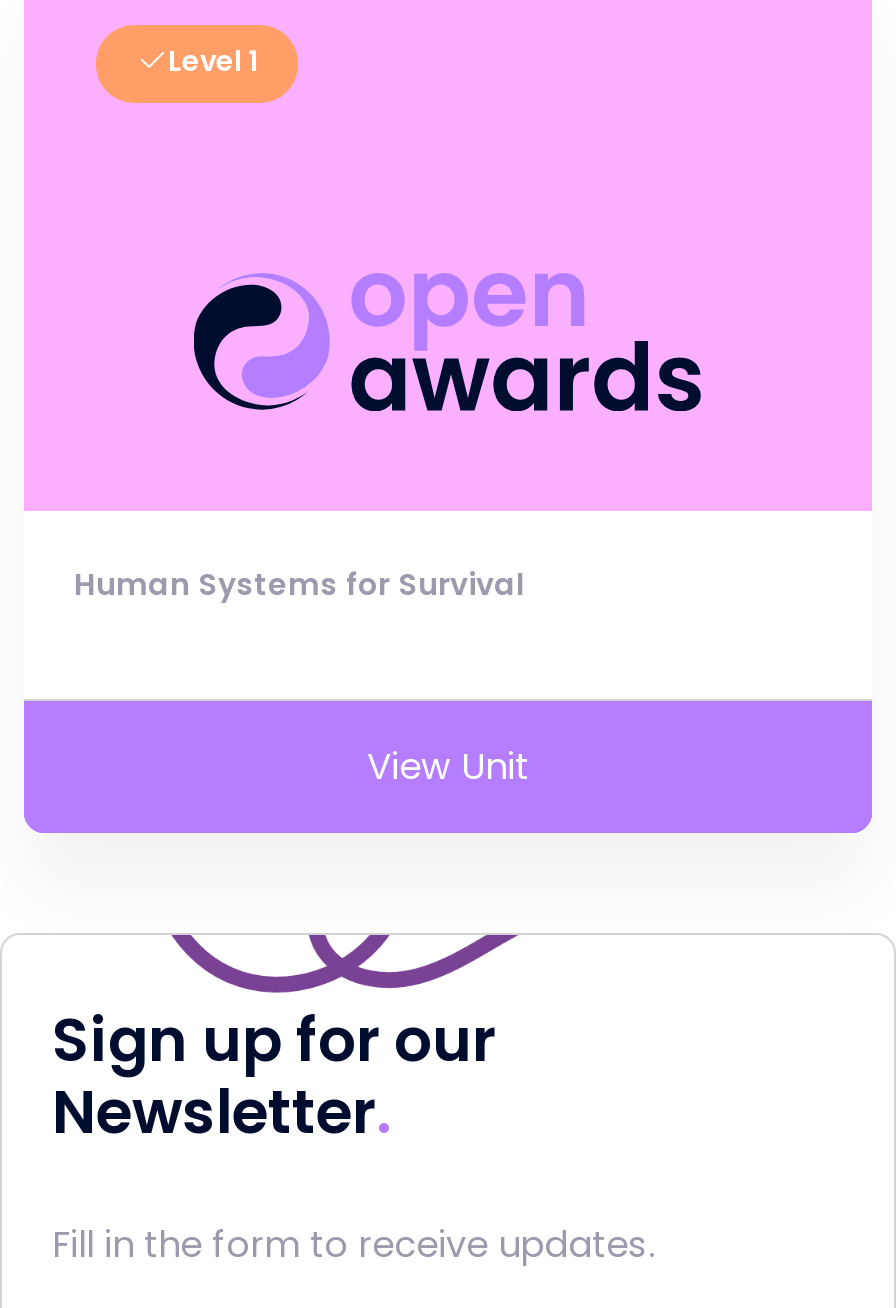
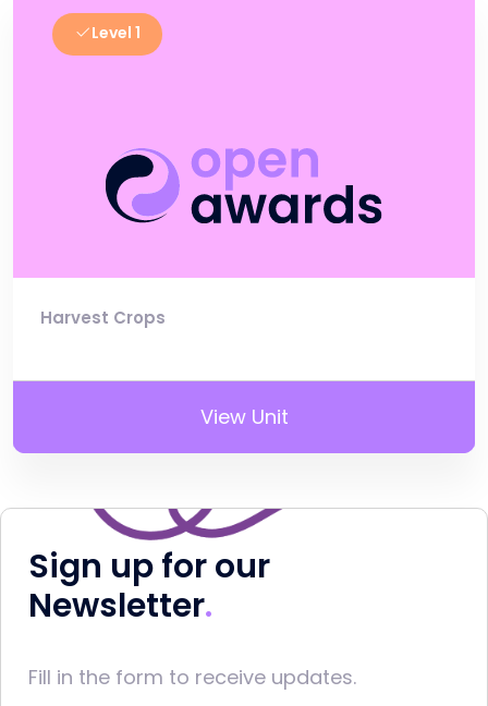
[74,563,524,605] Human Systems for Survival -> [40,306,166,329] Harvest Crops

